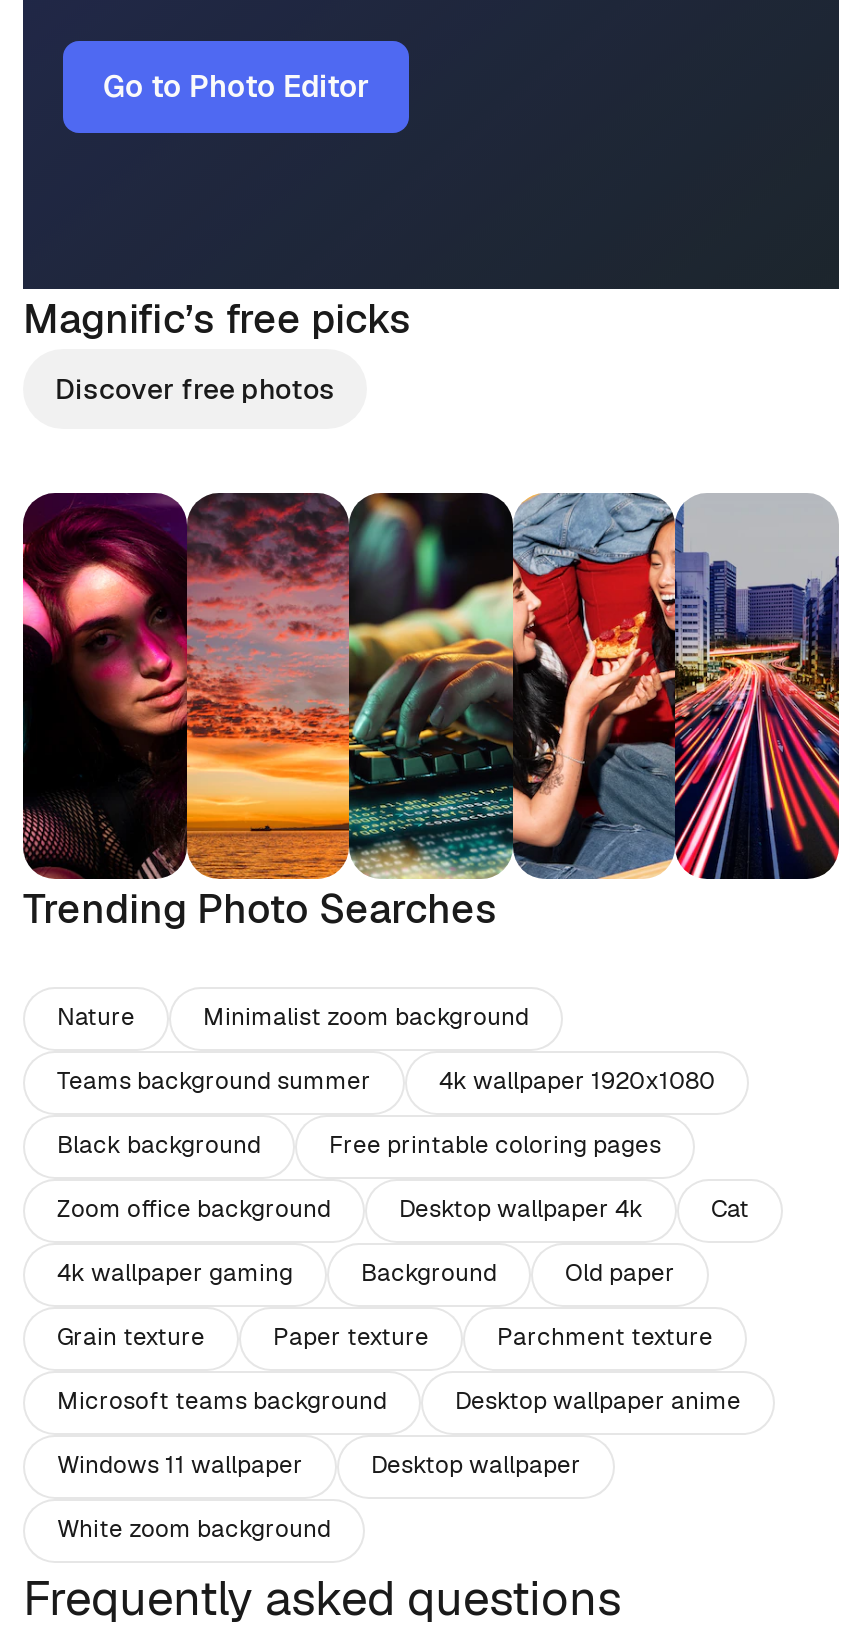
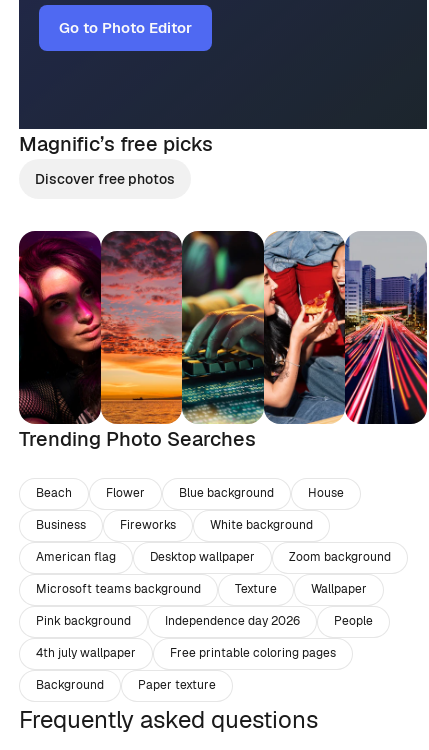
[57,1002,749,1482] Nature | Minimalist zoom background | Teams background summer | 4k wallpaper 1920x1080 | Black background | Zoom office background | Desktop wallpaper 4k | Cat | 4k wallpaper gaming | Old paper | Grain texture | Parchment texture | Desktop wallpaper anime | Windows 11 wallpaper -> [36,485,344,565] Beach | Flower | Blue background | House | Business | Fireworks | White background | American flag
moved [273,1130,661,1354] -> [36,645,336,693]: Free printable coloring pages | Background | Paper texture
moved [57,1386,387,1418] -> [36,581,201,597]: Microsoft teams background
moved [371,1450,581,1482] -> [150,549,255,565]: Desktop wallpaper
[57,1514,331,1546] White zoom background -> [36,549,391,661] Zoom background | Texture | Wallpaper | Pink background | Independence day 2026 | People | 4th july wallpaper

